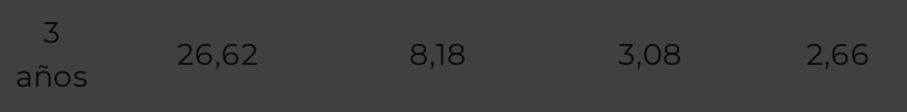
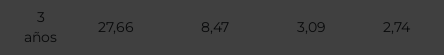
[177,37,259,72] 26,62 -> [97,19,133,35] 27,66
[409,37,467,72] 8,18 -> [201,19,229,35] 8,47
[618,37,682,72] 3,08 -> [296,19,325,35] 3,09
[806,37,870,72] 2,66 -> [382,19,409,35] 2,74

